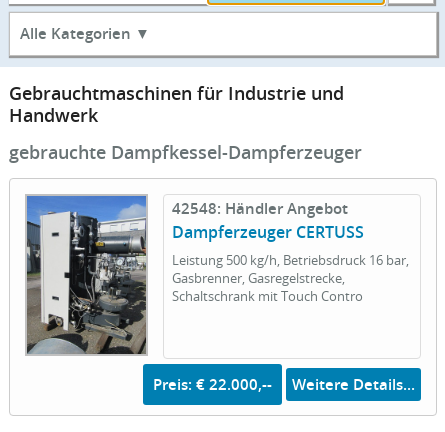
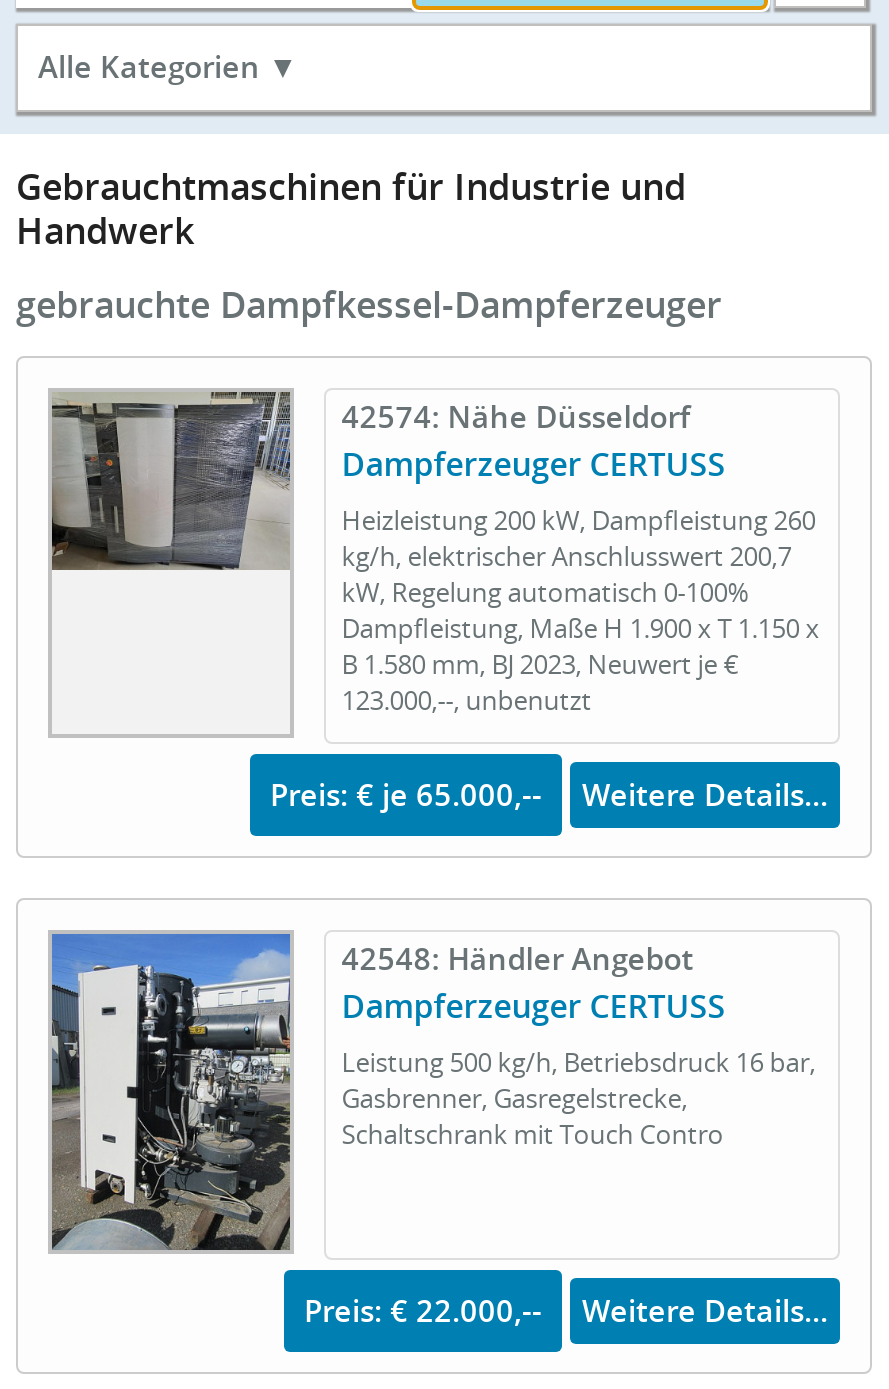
none -> [50,390,828,816] [image] | 42574: Nähe Düsseldorf | Dampferzeuger CERTUSS | Heizleistung 200 kW, Dampfleistung 260 | kg/h, elektrischer Anschlusswert 200,7 | kW, Regelung automatisch 0-100% | Dampfleistung, Maße H 1.900 x T 1.150 x | B 1.580 mm, BJ 2023, Neuwert je € | 123.000,--, unbenutzt | Preis: € je 65.000,-- | Weitere Details...

